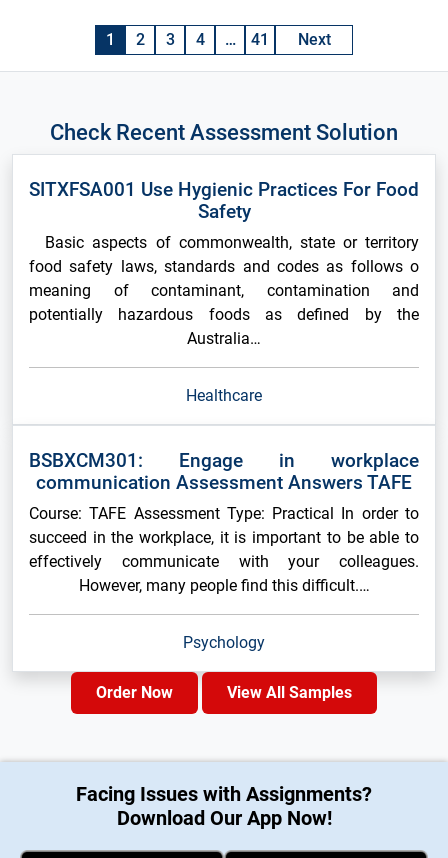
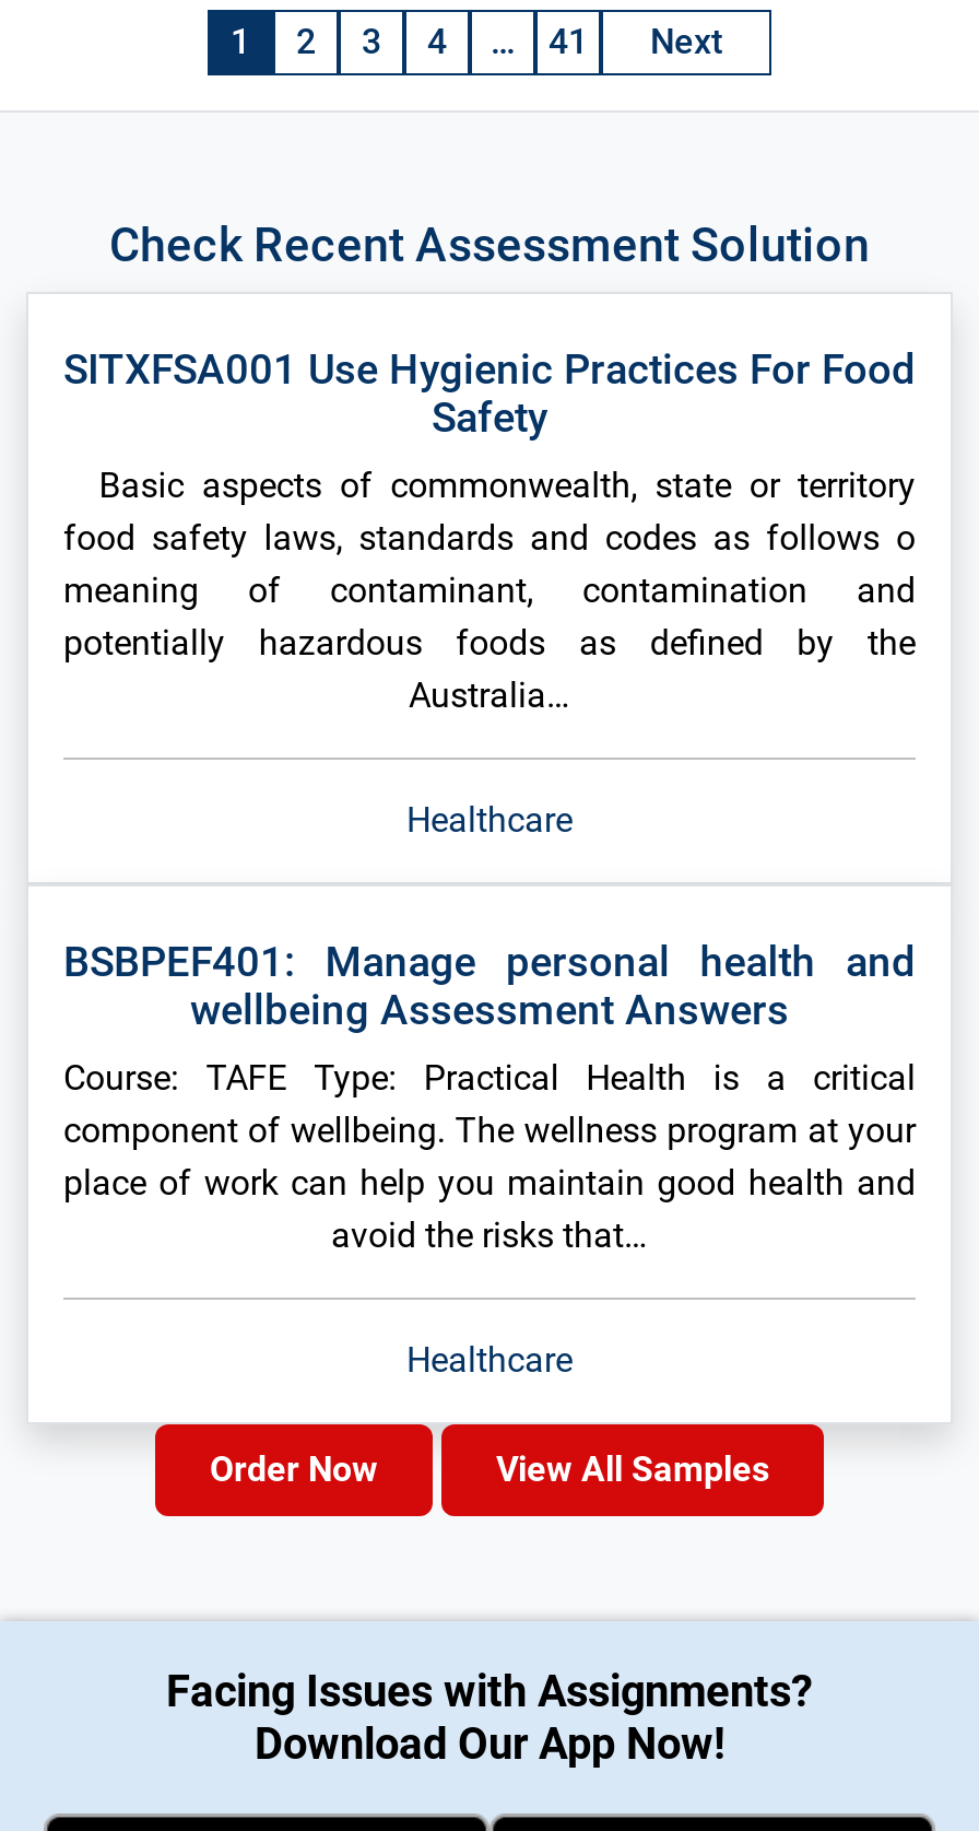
[29,449,419,595] BSBXCM301: Engage in workplace | communication Assessment Answers TAFE | Course: TAFE Assessment Type: Practical In order to | succeed in the workplace, it is important to be able to | effectively communicate with your colleagues. | However, many people find this difficult.… -> [63,937,916,1256] BSBPEF401: Manage personal health and | wellbeing Assessment Answers | Course: TAFE Type: Practical Health is a critical | component of wellbeing. The wellness program at your | place of work can help you maintain good health and | avoid the risks that…
[183,633,265,652] Psychology -> [406,1339,573,1381] Healthcare

